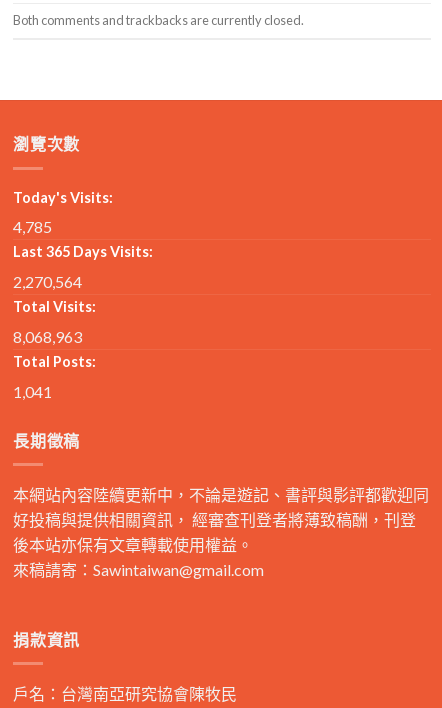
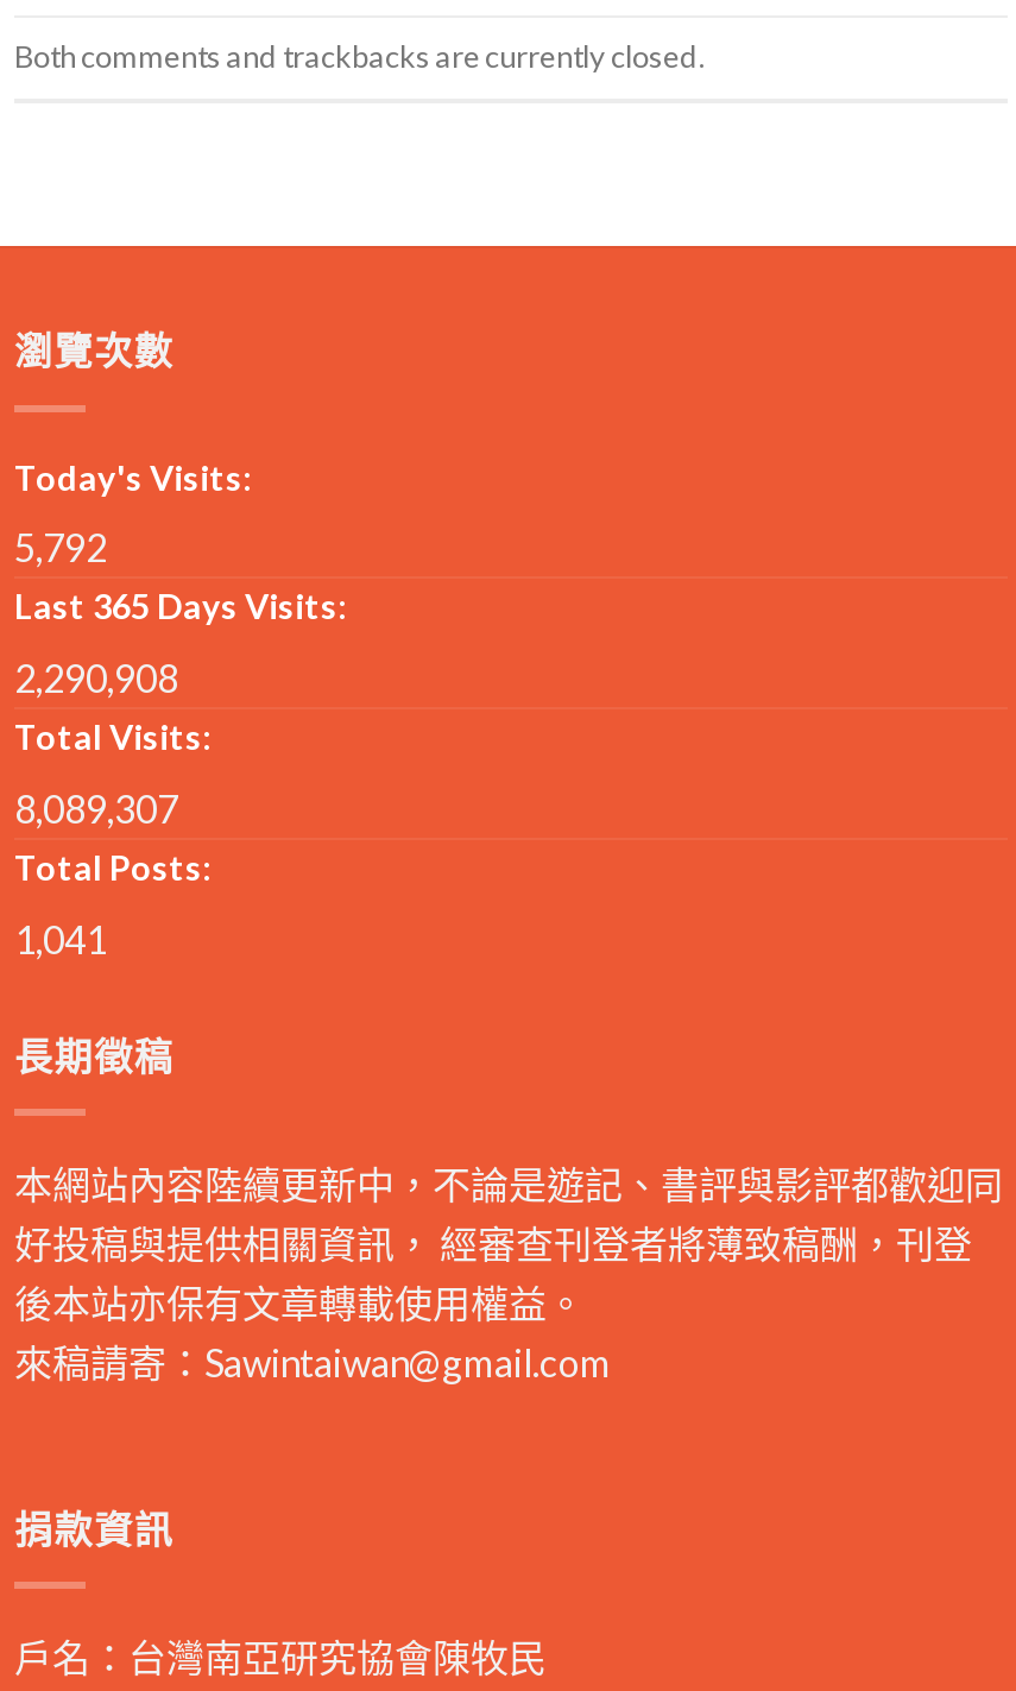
[13,217,52,236] 4,785 -> [14,525,107,570] 5,792
[13,272,82,291] 2,270,564 -> [14,655,178,700] 2,290,908
[13,327,82,346] 8,068,963 -> [14,785,178,830] 8,089,307

